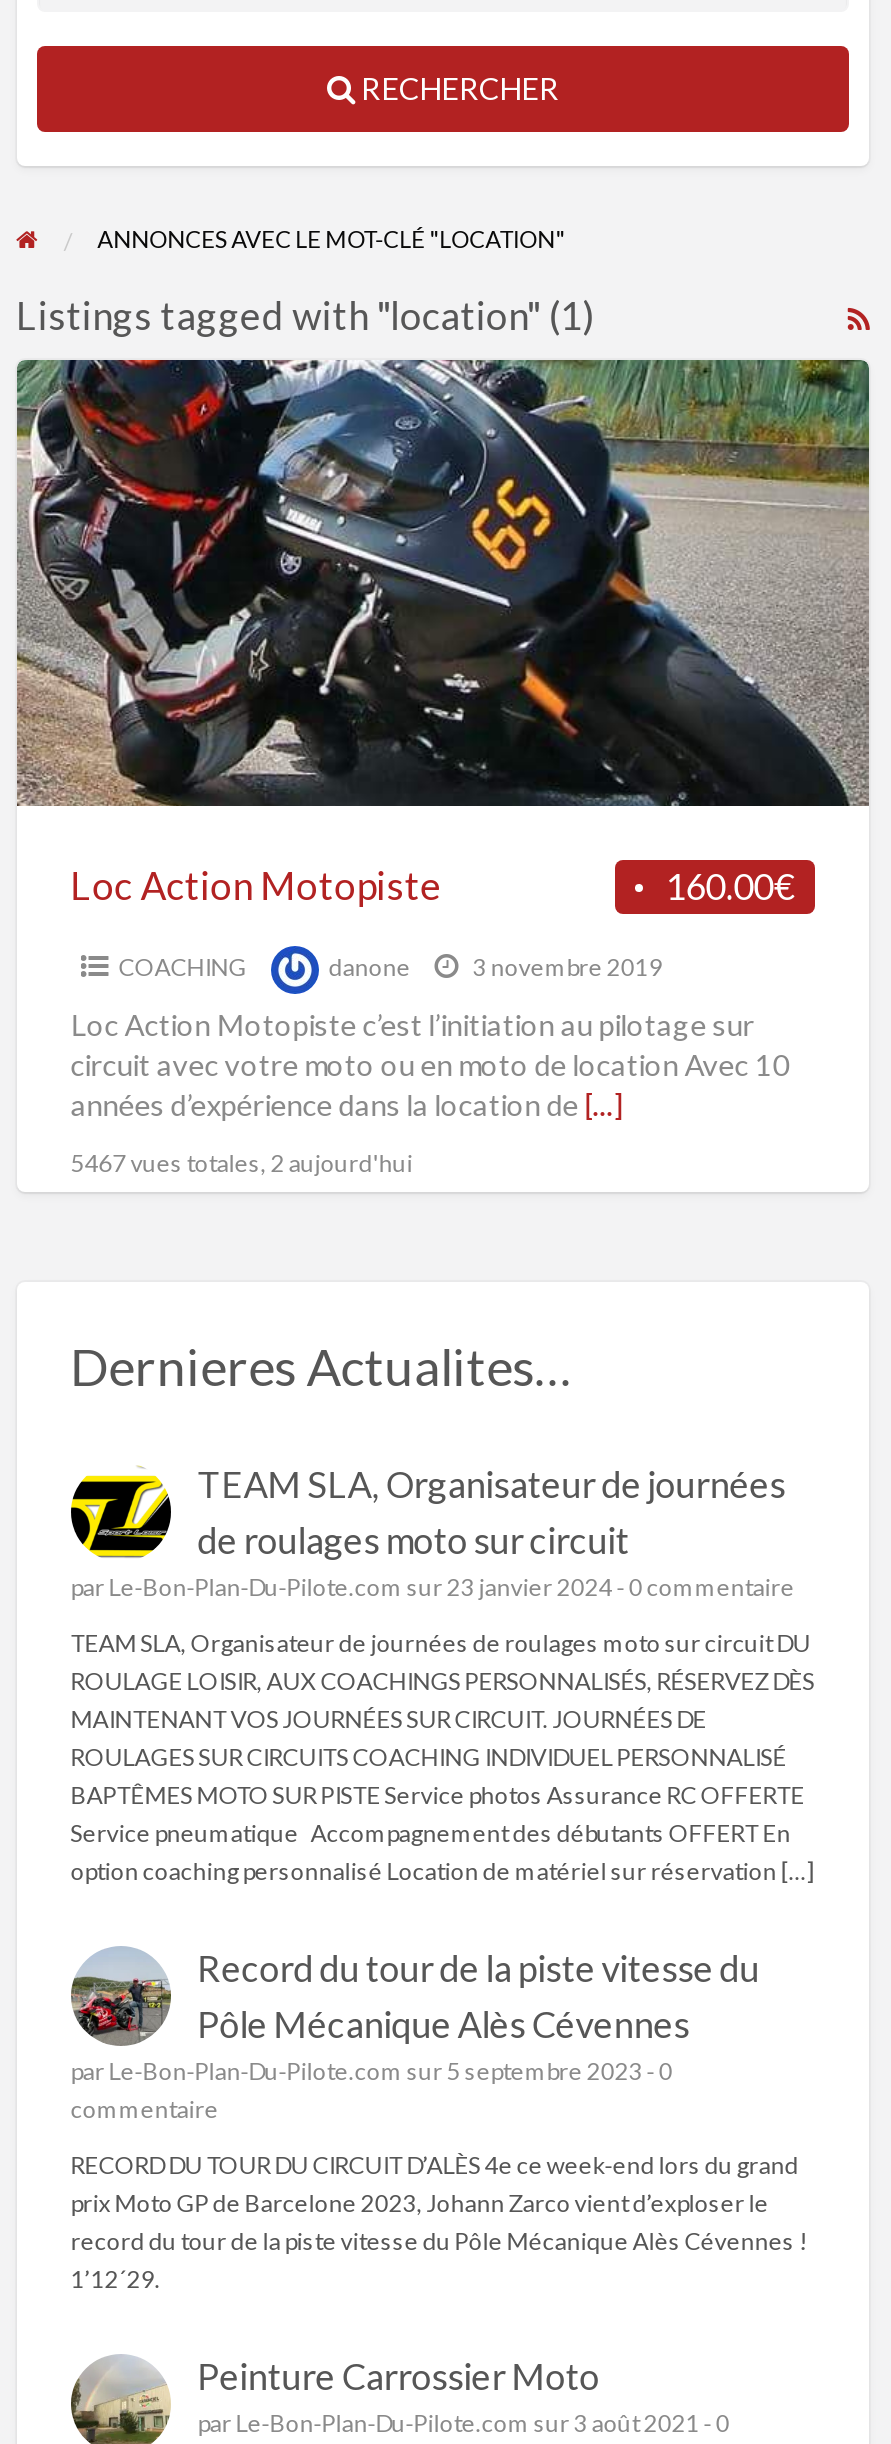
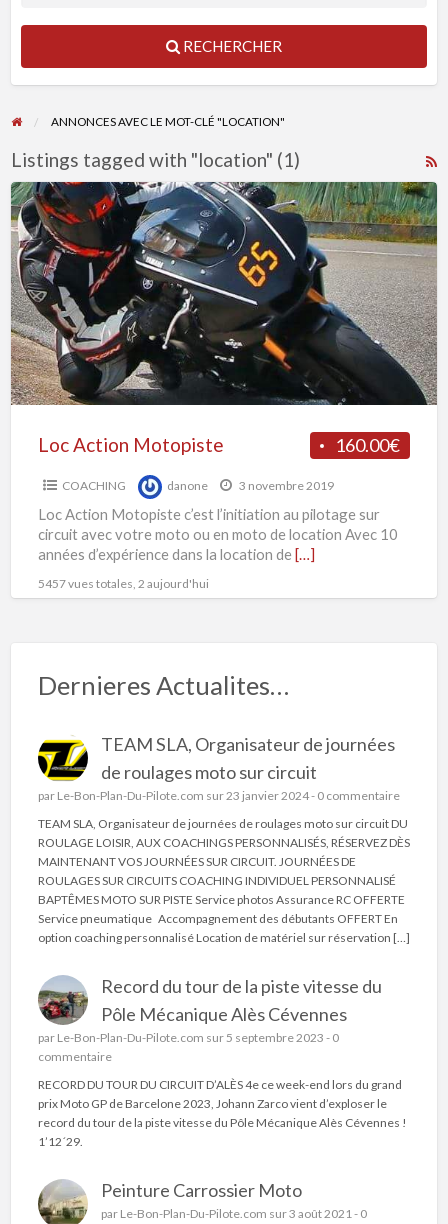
[70,1148,412,1178] 5467 vues totales, 2 aujourd'hui -> [38,576,209,591] 5457 vues totales, 2 aujourd'hui

